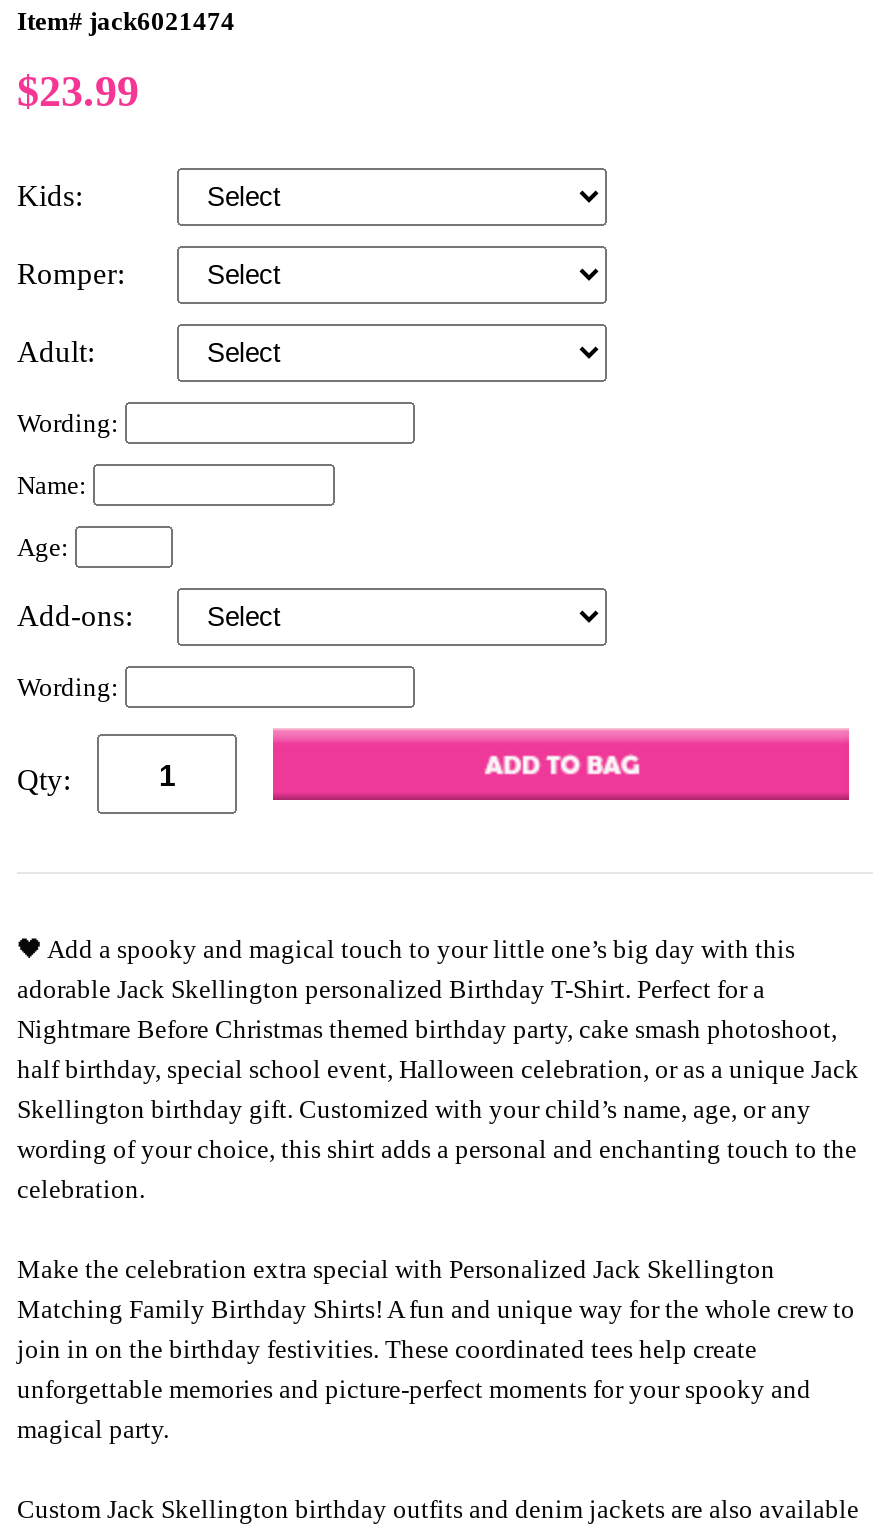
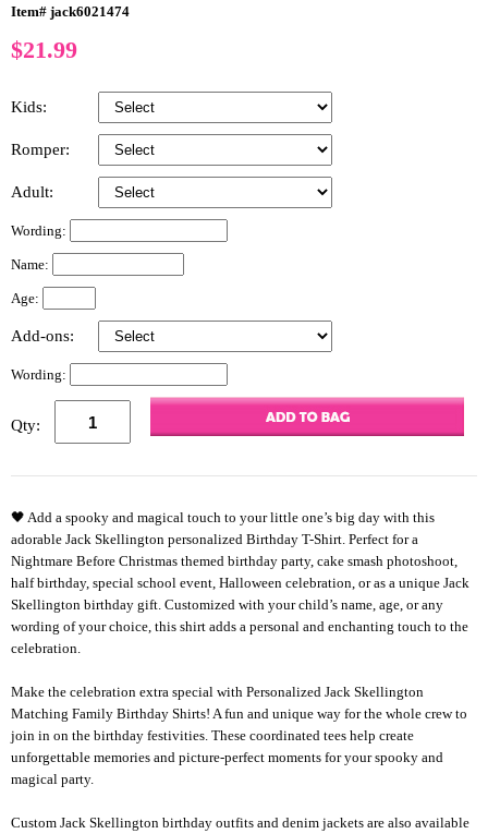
[17,66,139,116] $23.99 -> [11,36,77,63] $21.99

